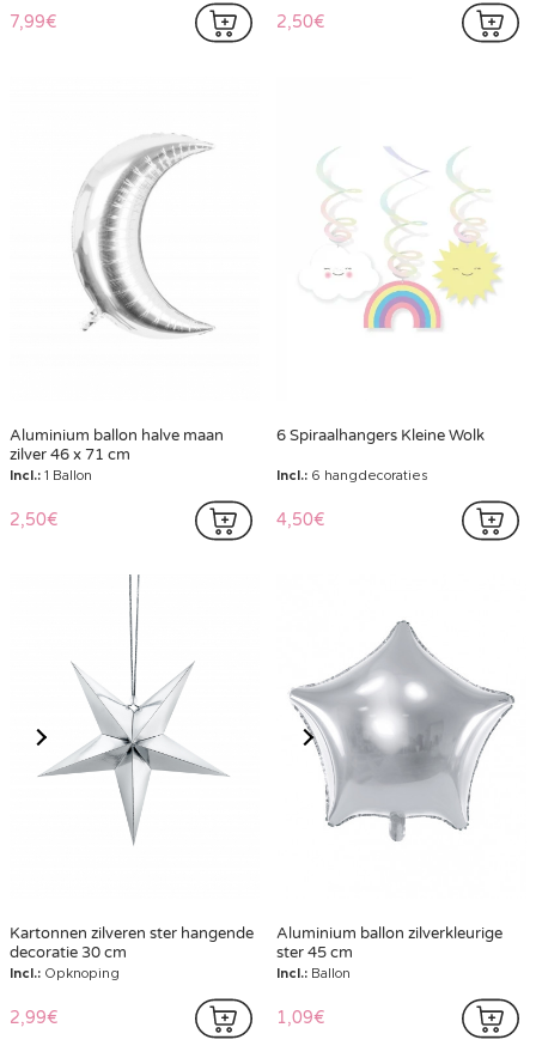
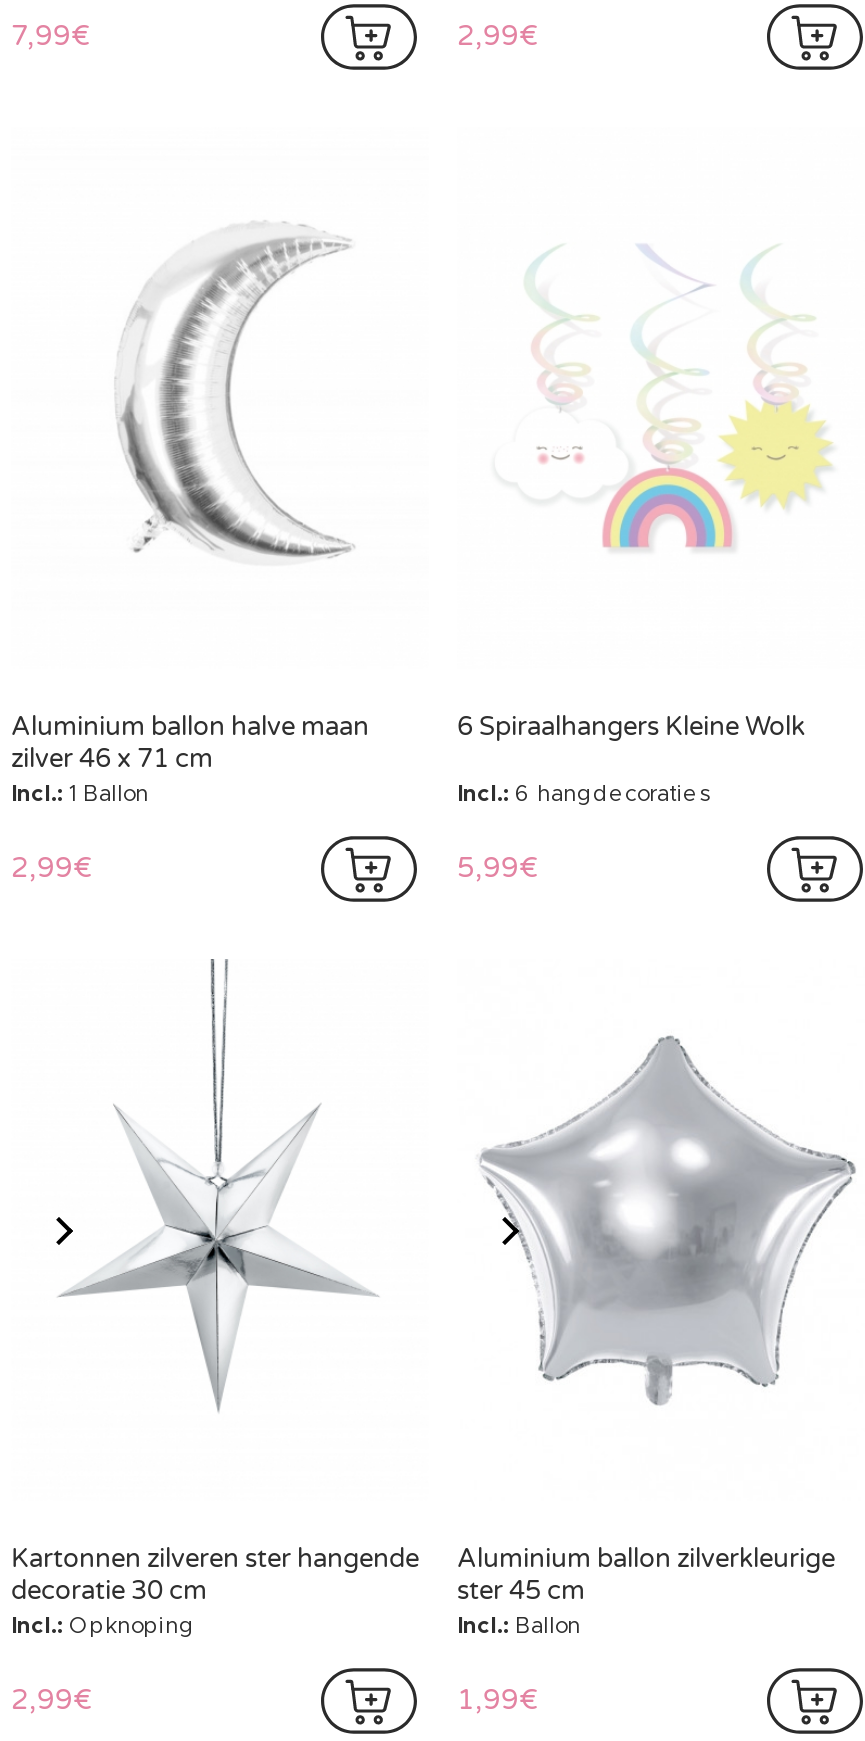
[276,12,325,33] 2,50€ -> [457,20,539,54] 2,99€
[10,510,59,530] 2,50€ -> [11,851,93,885] 2,99€
[276,510,325,530] 4,50€ -> [457,851,539,885] 5,99€
[276,1008,325,1028] 1,09€ -> [457,1683,539,1717] 1,99€

